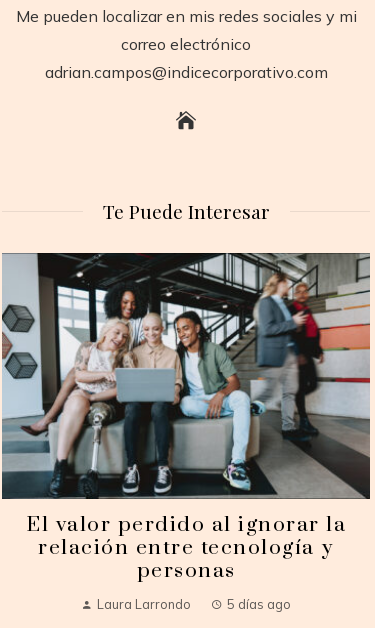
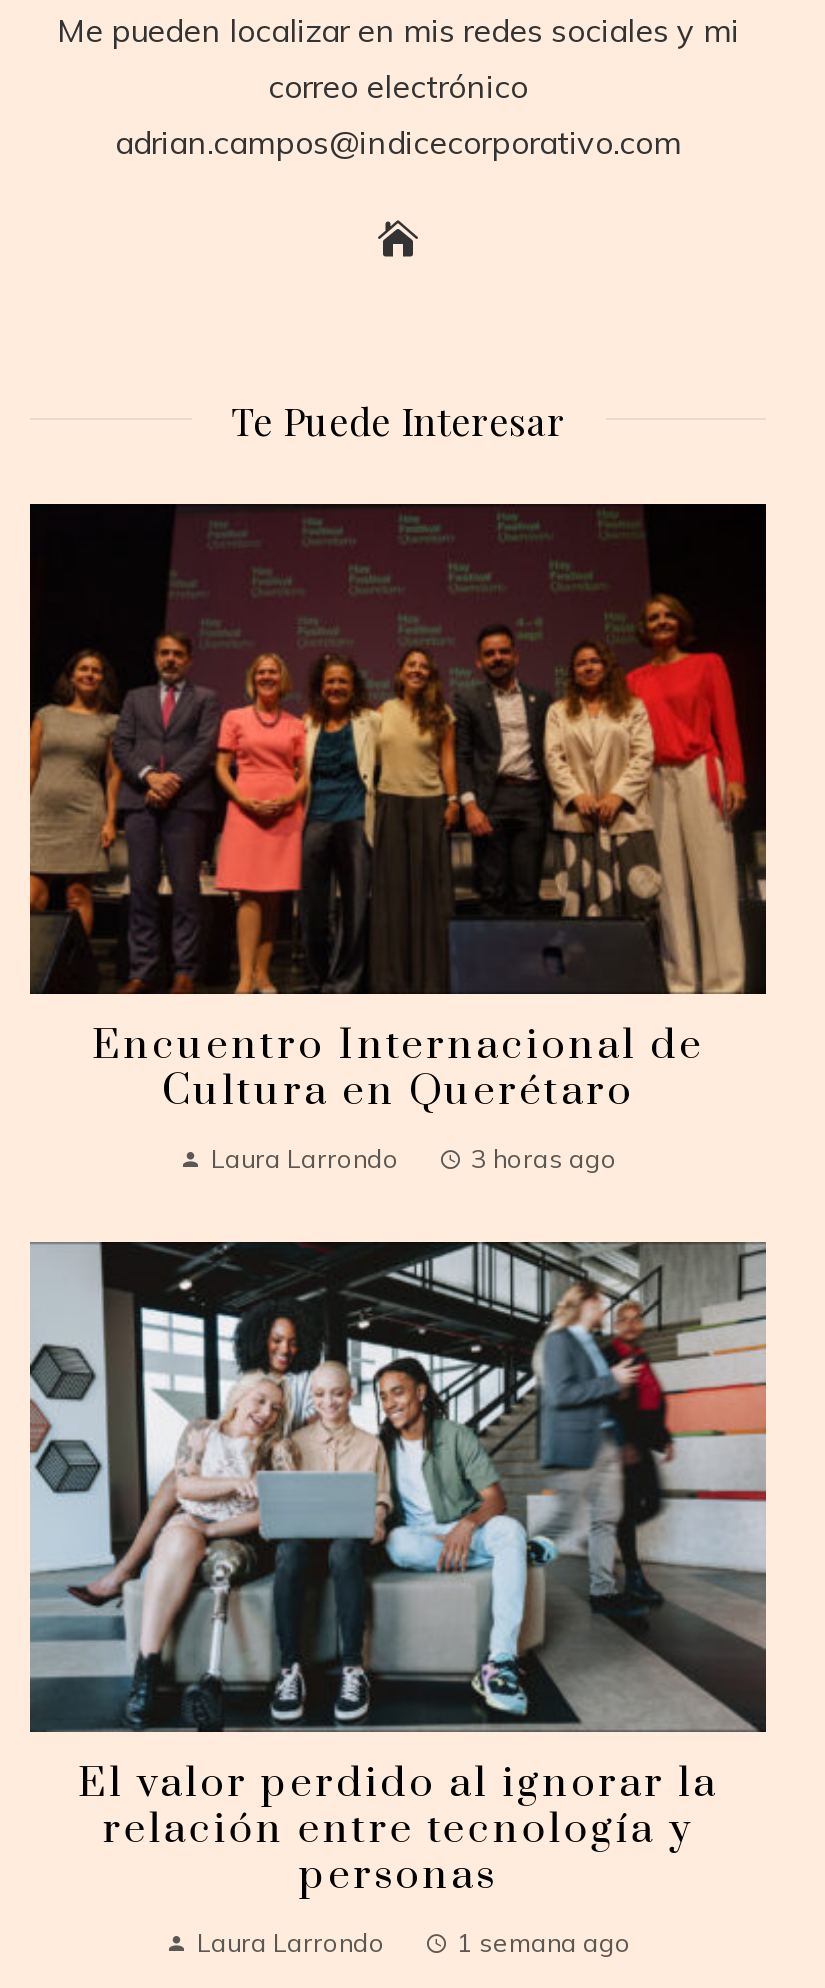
none -> [28,503,768,1174] [image] | Encuentro Internacional de | Cultura en Querétaro | Laura Larrondo | 3 horas ago
[227,596,291,612] 5 días ago -> [457,1927,631,1959] 1 semana ago

